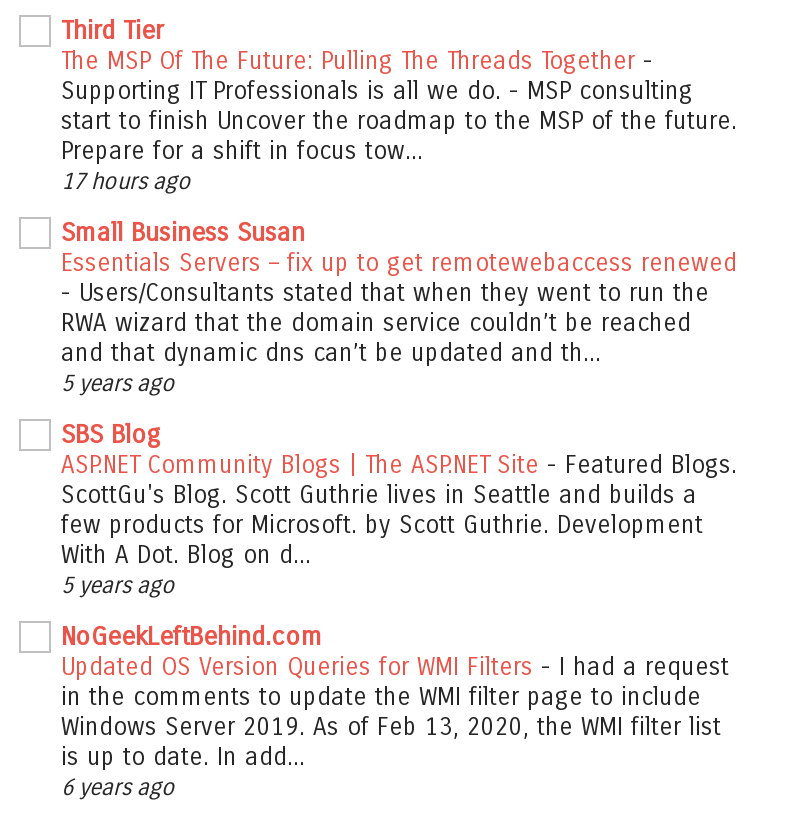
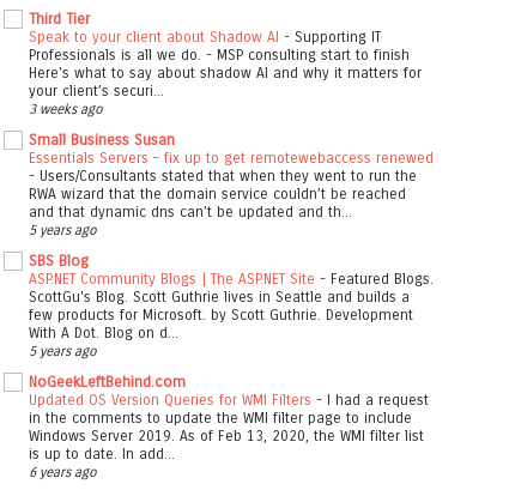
[61,47,737,195] The MSP Of The Future: Pulling The Threads Together - | Supporting IT Professionals is all we do. - MSP consulting | start to finish Uncover the roadmap to the MSP of the future. | Prepare for a shift in focus tow... | 17 hours ago -> [29,29,422,118] Speak to your client about Shadow AI - Supporting IT | Professionals is all we do. - MSP consulting start to finish | Here's what to say about shadow AI and why it matters for | your client’s securi... | 3 weeks ago

